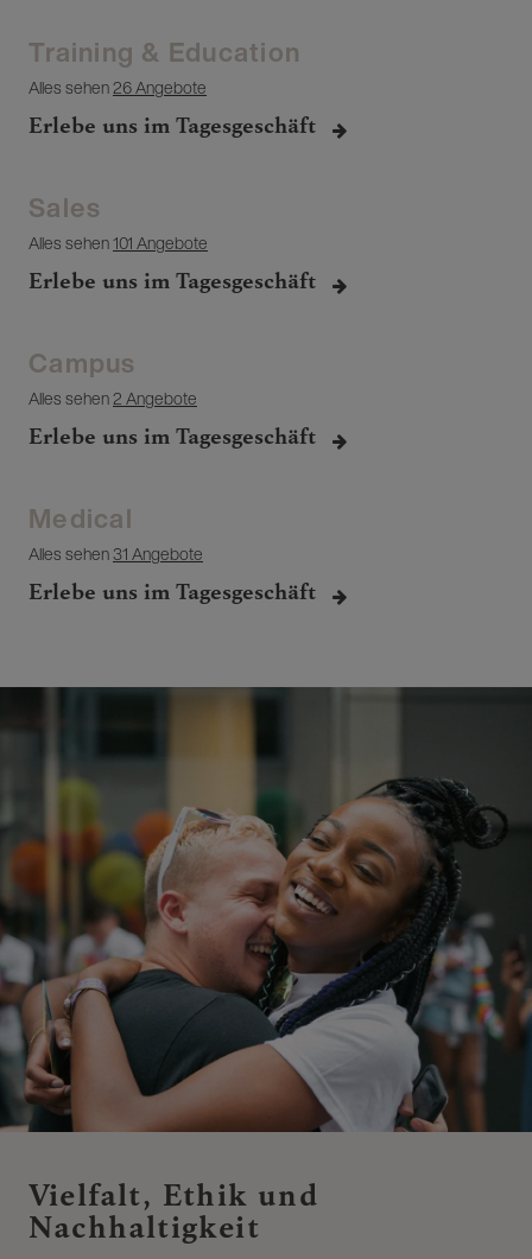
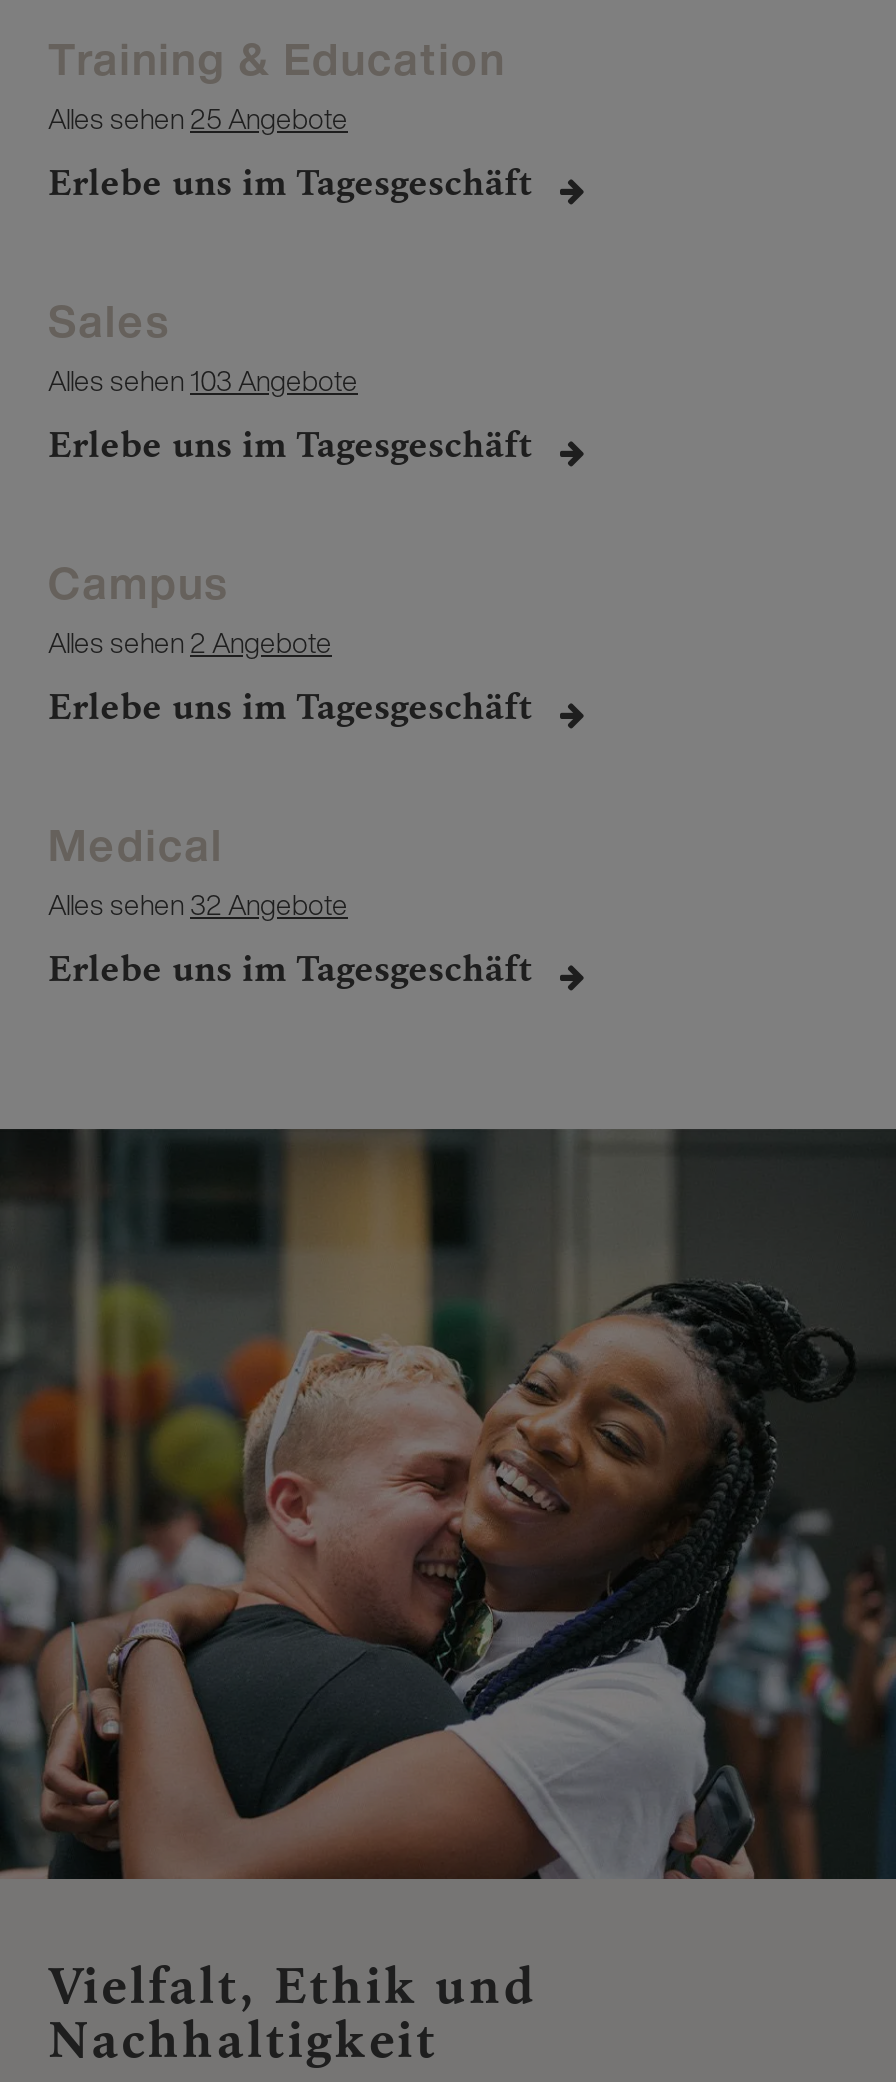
[28,75,207,100] Alles sehen 26 Angebote -> [48,97,348,139] Alles sehen 25 Angebote
[28,230,208,255] Alles sehen 101 Angebote -> [48,359,358,401] Alles sehen 103 Angebote
[28,541,203,566] Alles sehen 31 Angebote -> [48,883,348,925] Alles sehen 32 Angebote

